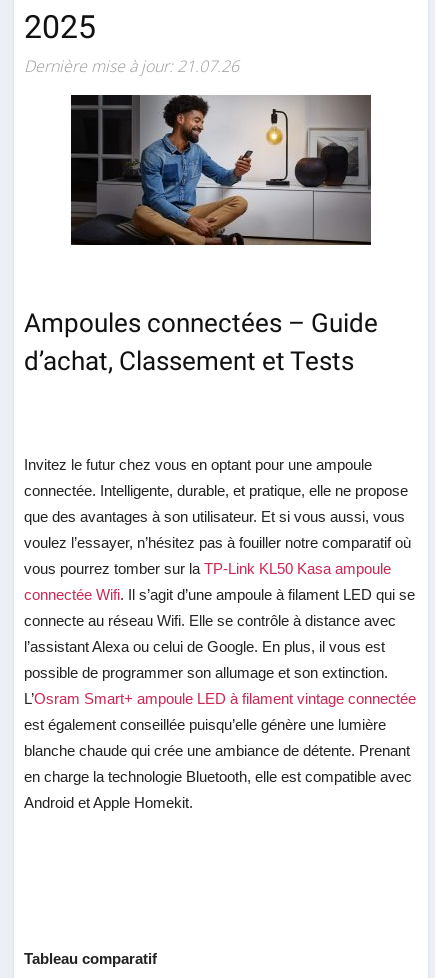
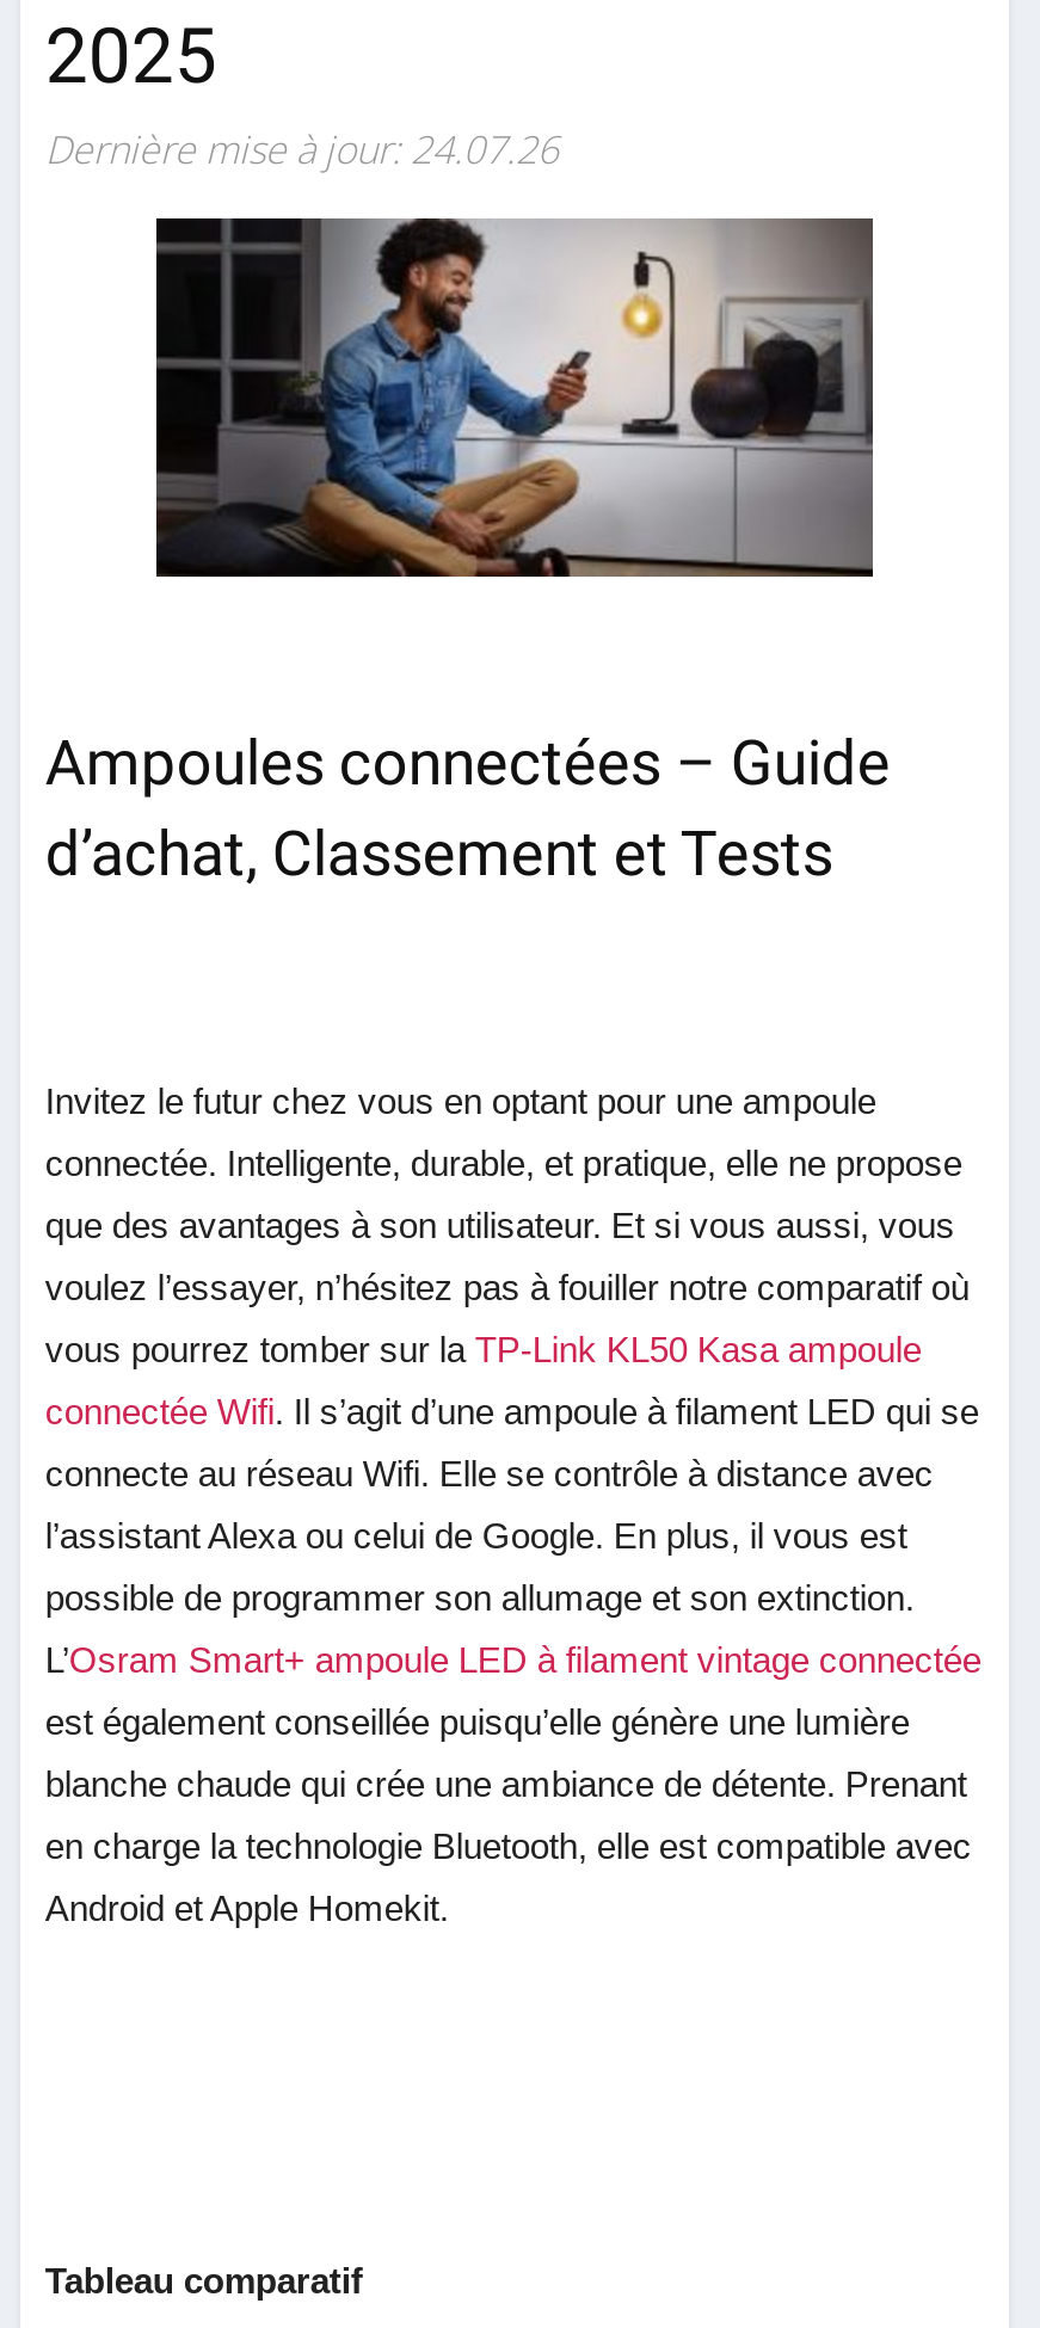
[24,55,239,77] Dernière mise à jour: 21.07.26 -> [45,124,559,176] Dernière mise à jour: 24.07.26

